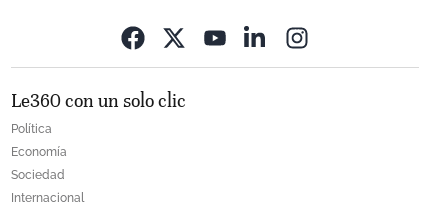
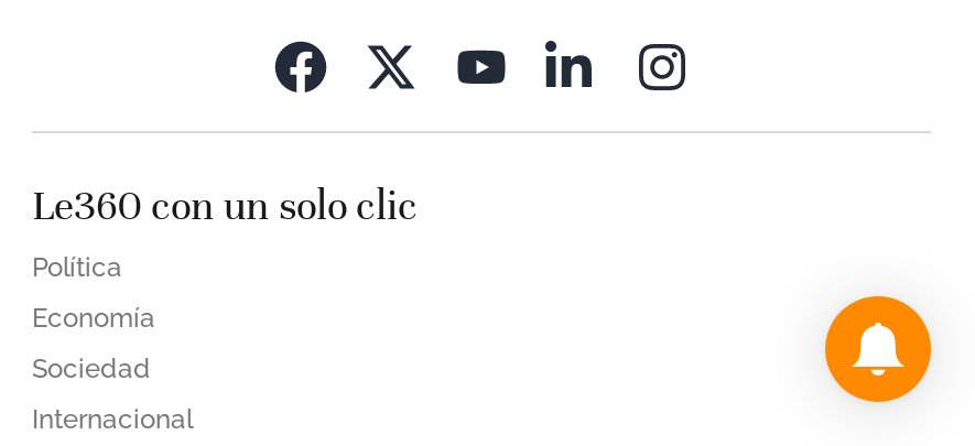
none -> [821,294,935,406] [image]

